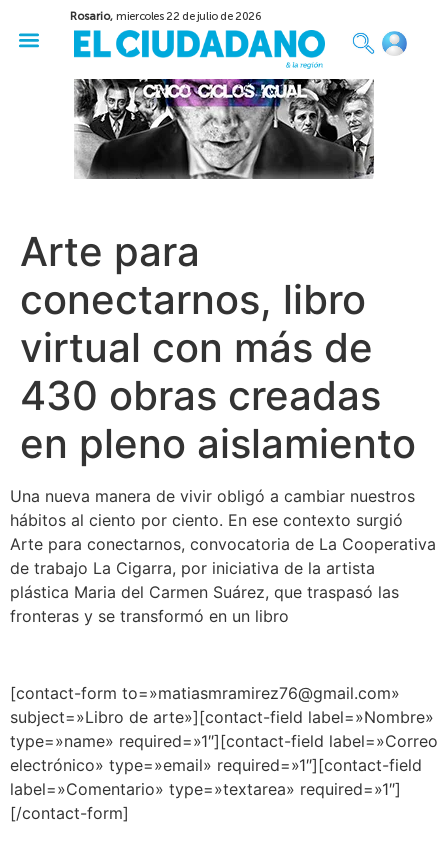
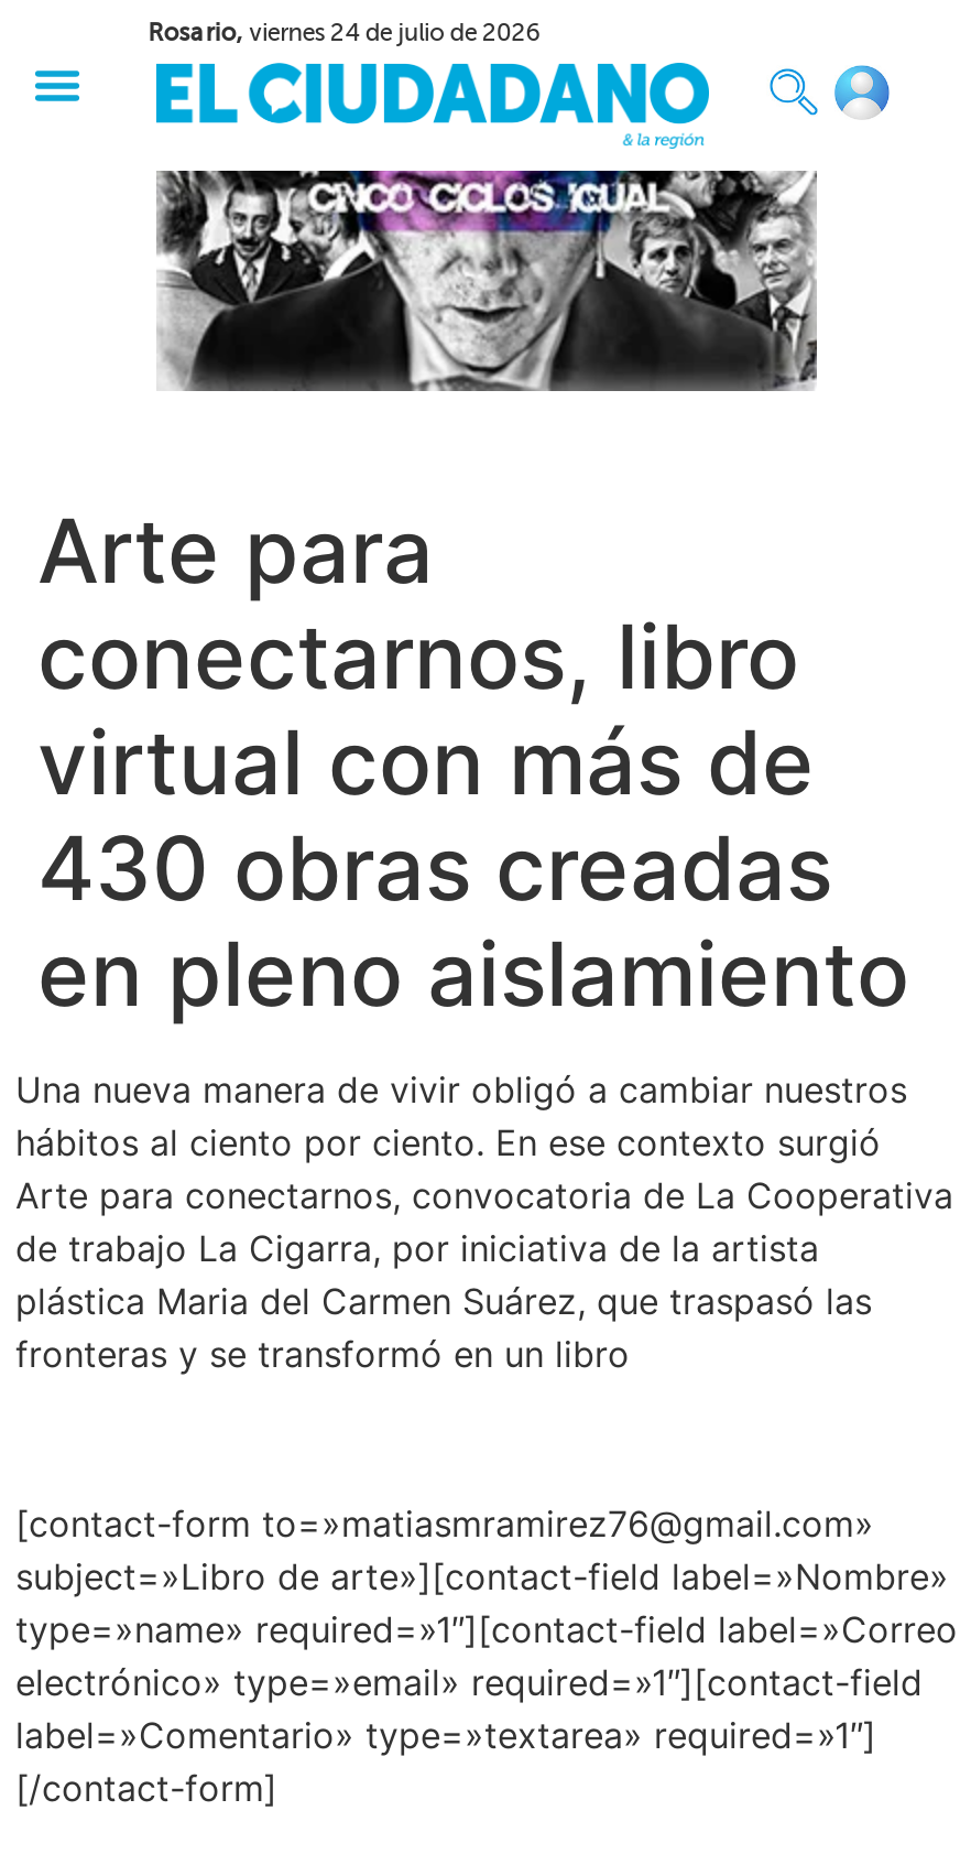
[70,10,262,23] Rosario, miercoles 22 de julio de 2026 -> [148,19,540,47] Rosario, viernes 24 de julio de 2026

